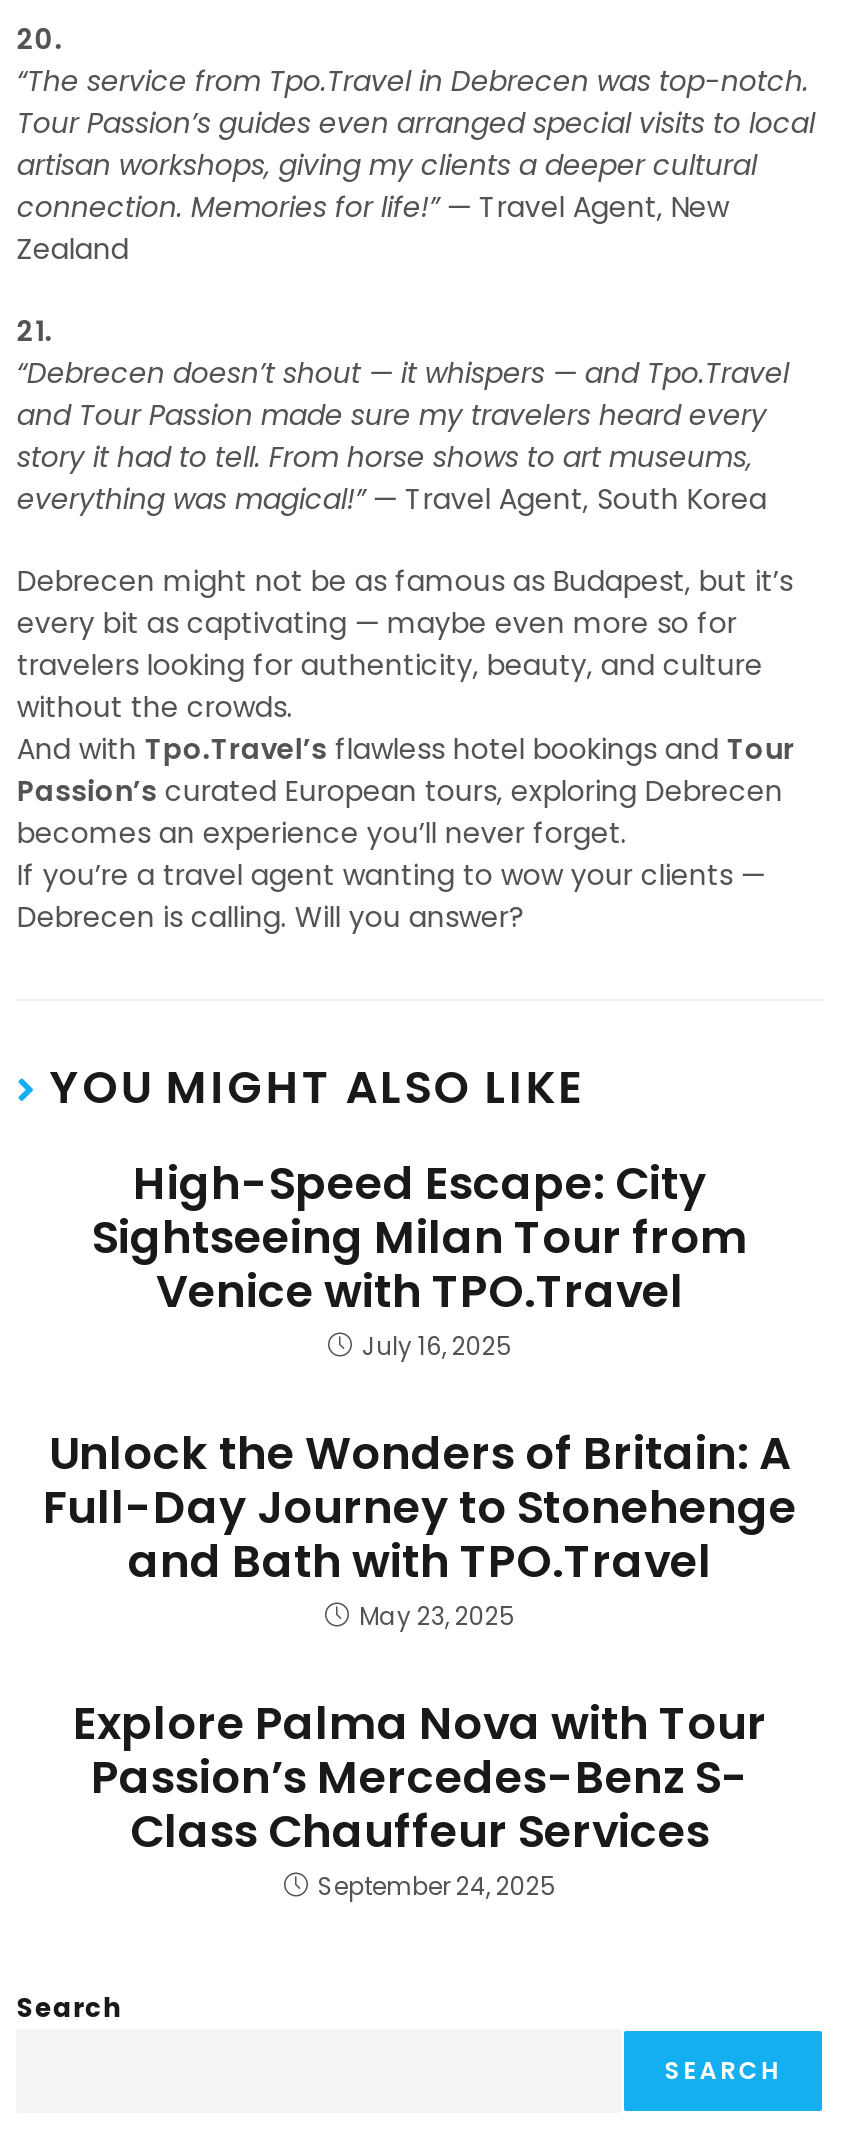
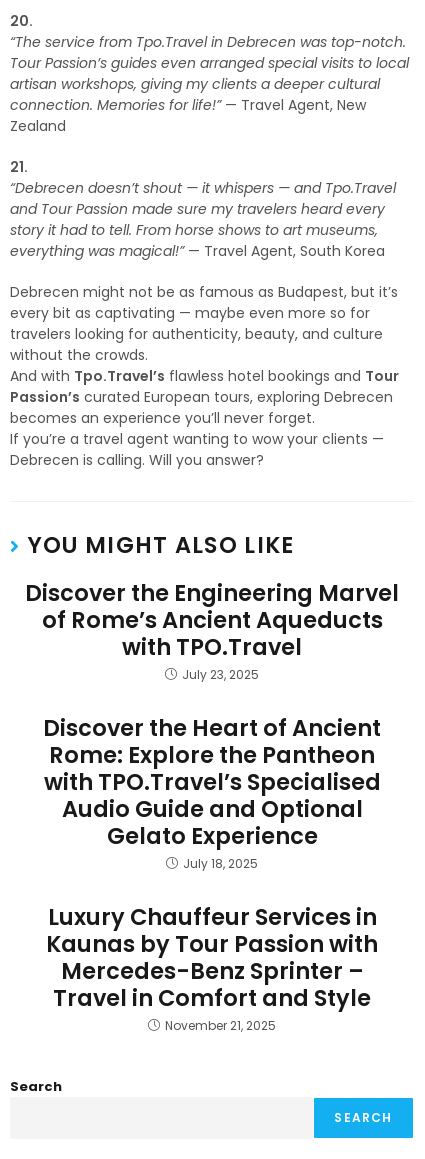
[92,1151,748,1363] High-Speed Escape: City | Sightseeing Milan Tour from | Venice with TPO.Travel | July 16, 2025 -> [25,577,399,683] Discover the Engineering Marvel | of Rome’s Ancient Aqueducts | with TPO.Travel | July 23, 2025
[43,1421,797,1633] Unlock the Wonders of Britain: A | Full-Day Journey to Stonehenge | and Bath with TPO.Travel | May 23, 2025 -> [43,712,381,872] Discover the Heart of Ancient | Rome: Explore the Pantheon | with TPO.Travel’s Specialised | Audio Guide and Optional | Gelato Experience | July 18, 2025
[73,1691,767,1903] Explore Palma Nova with Tour | Passion’s Mercedes-Benz S- | Class Chauffeur Services | September 24, 2025 -> [46,901,378,1034] Luxury Chauffeur Services in | Kaunas by Tour Passion with | Mercedes-Benz Sprinter – | Travel in Comfort and Style | November 21, 2025

